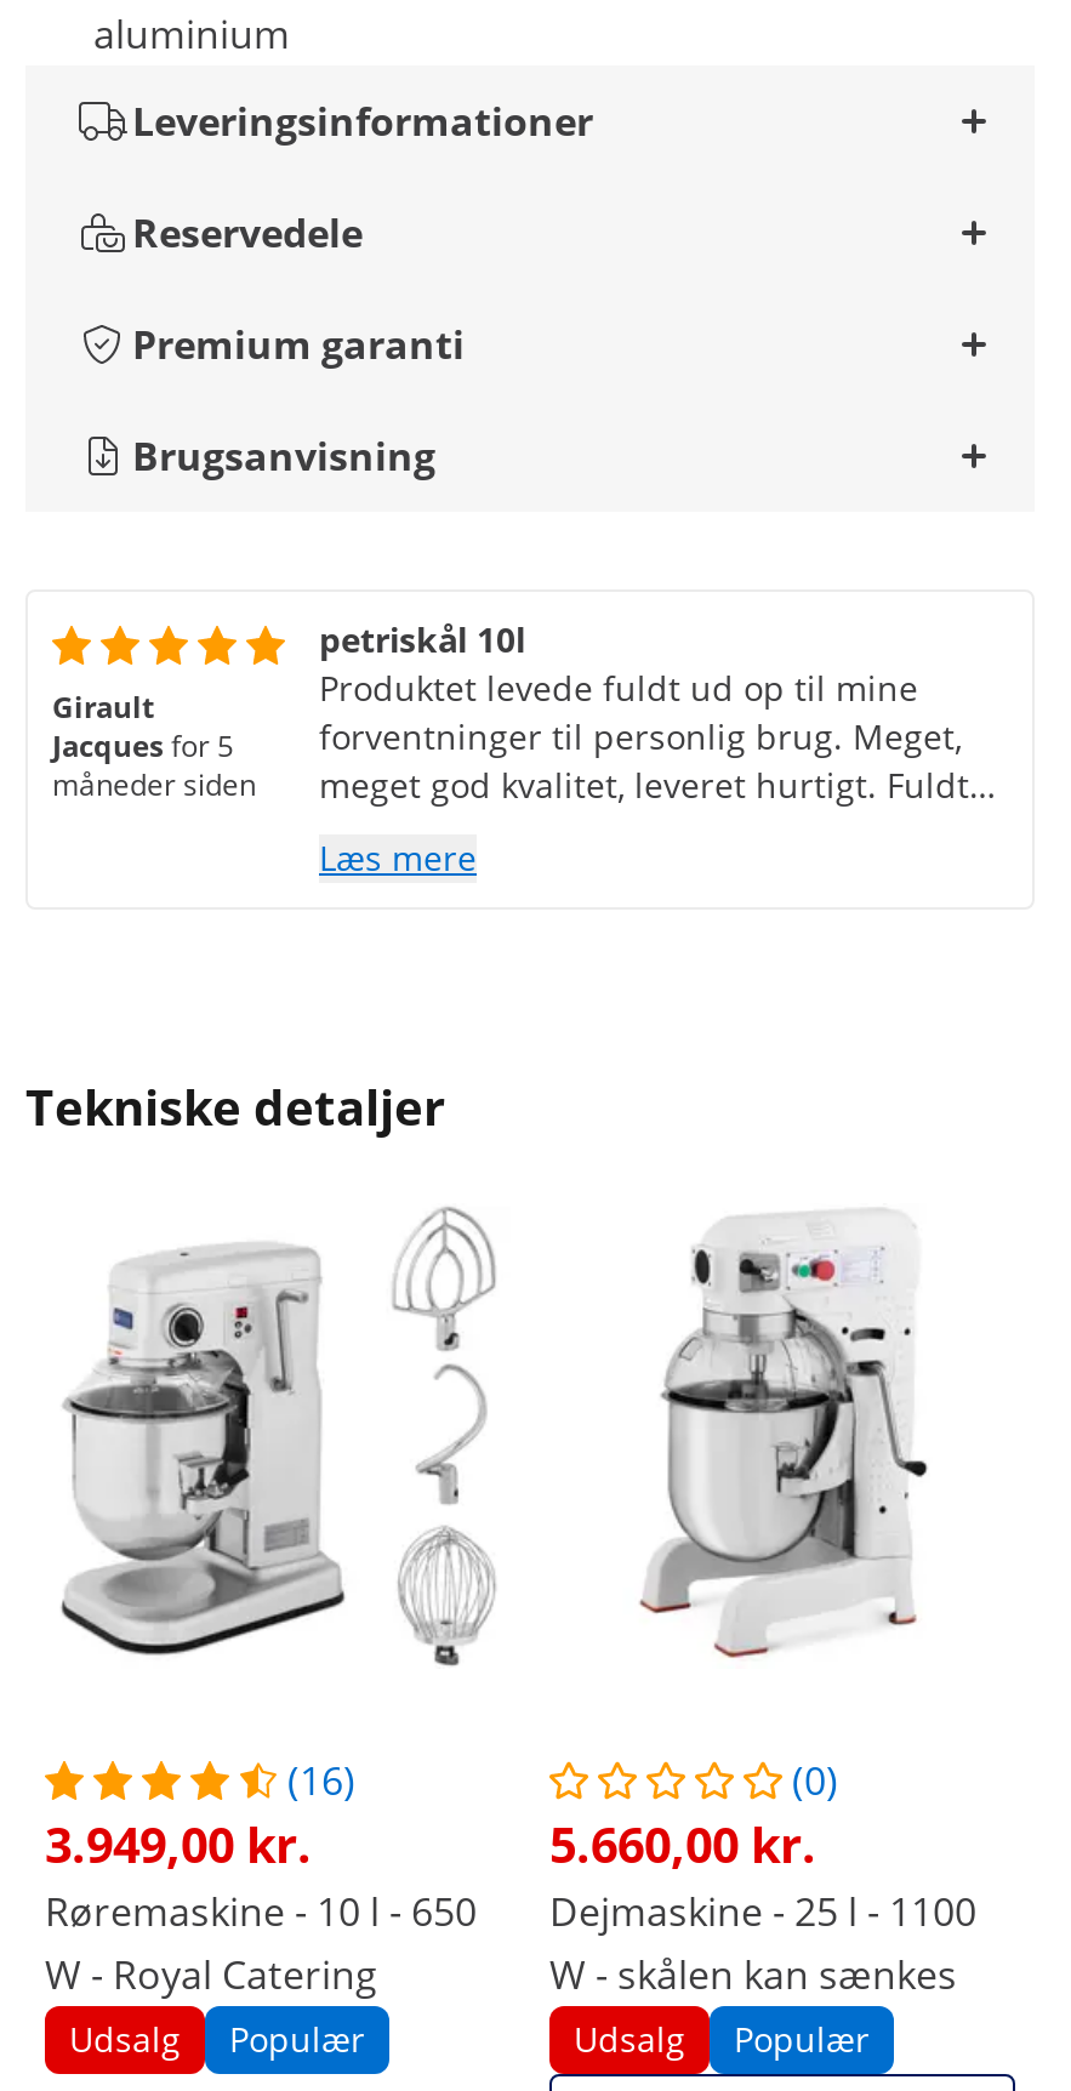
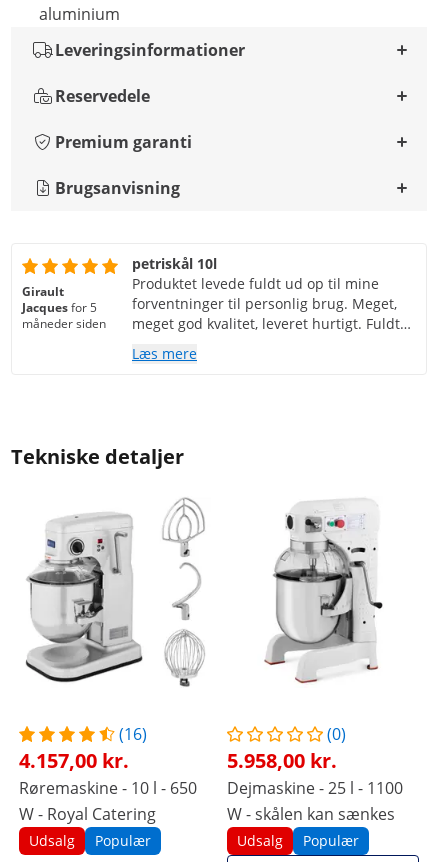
[45,1812,312,1878] 3.949,00 kr. -> [19,747,129,774] 4.157,00 kr.
[549,1812,816,1878] 5.660,00 kr. -> [227,747,337,774] 5.958,00 kr.

